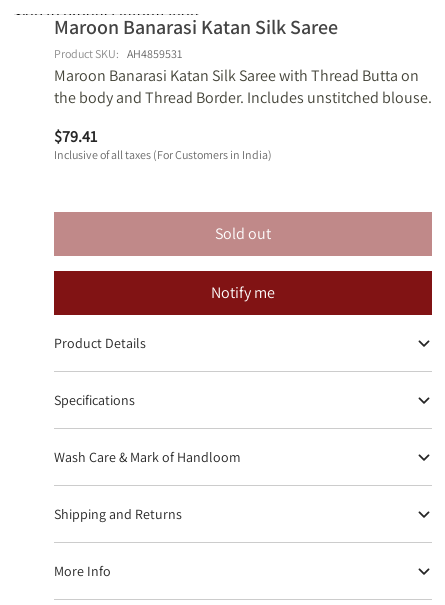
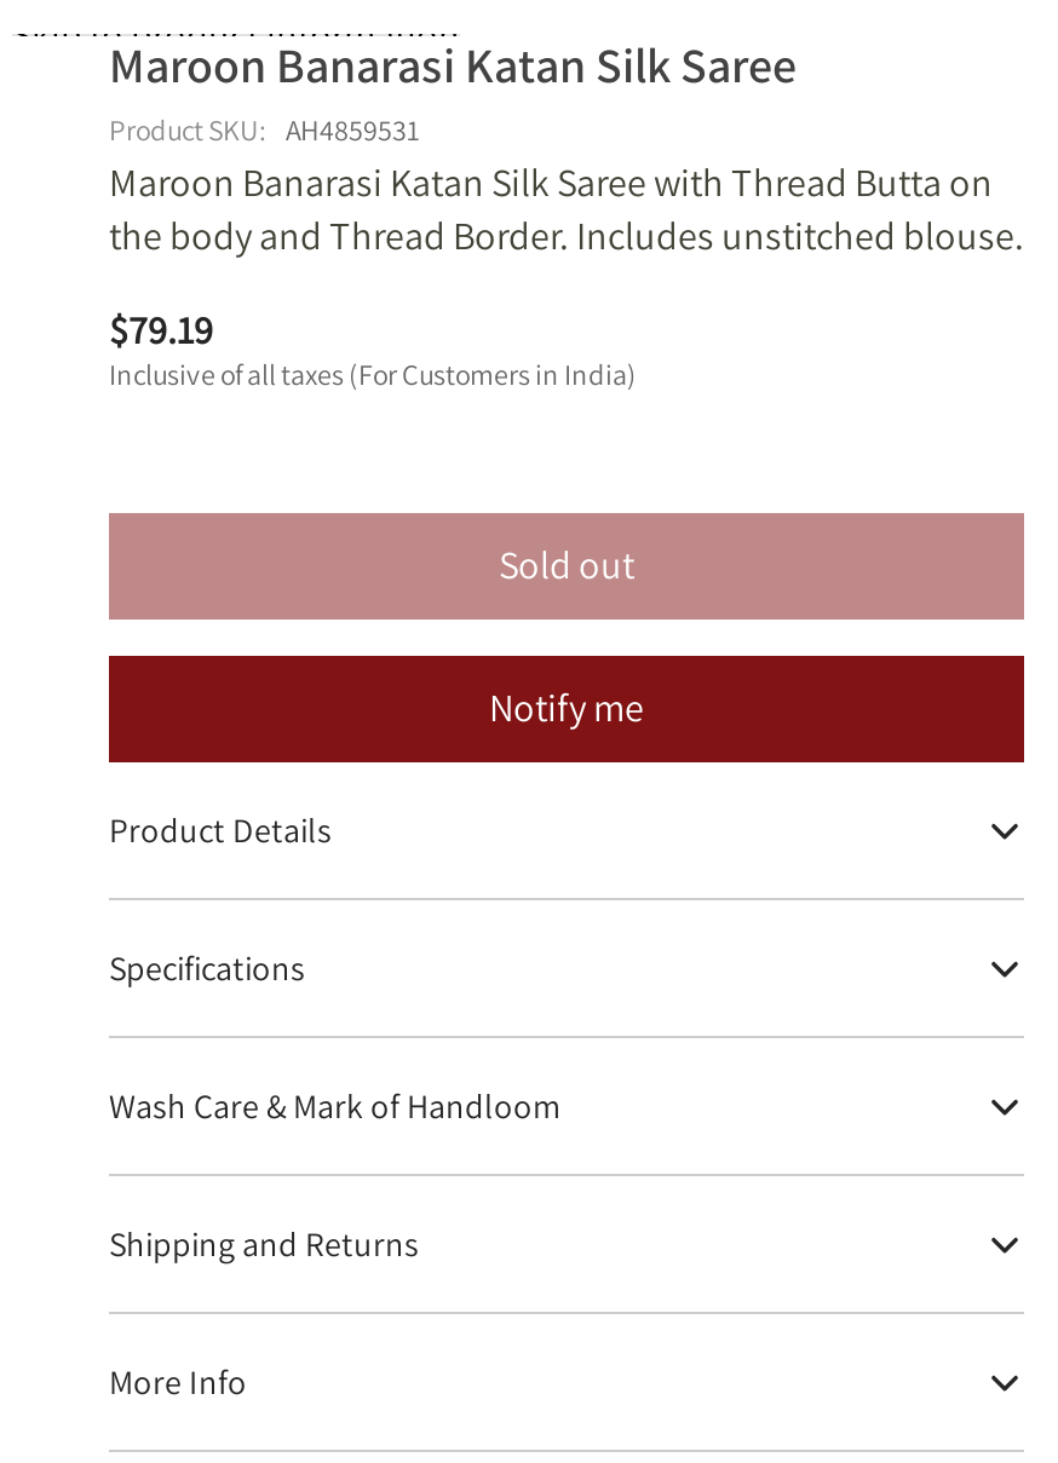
[54,126,97,147] $79.41 -> [109,305,213,356] $79.19

